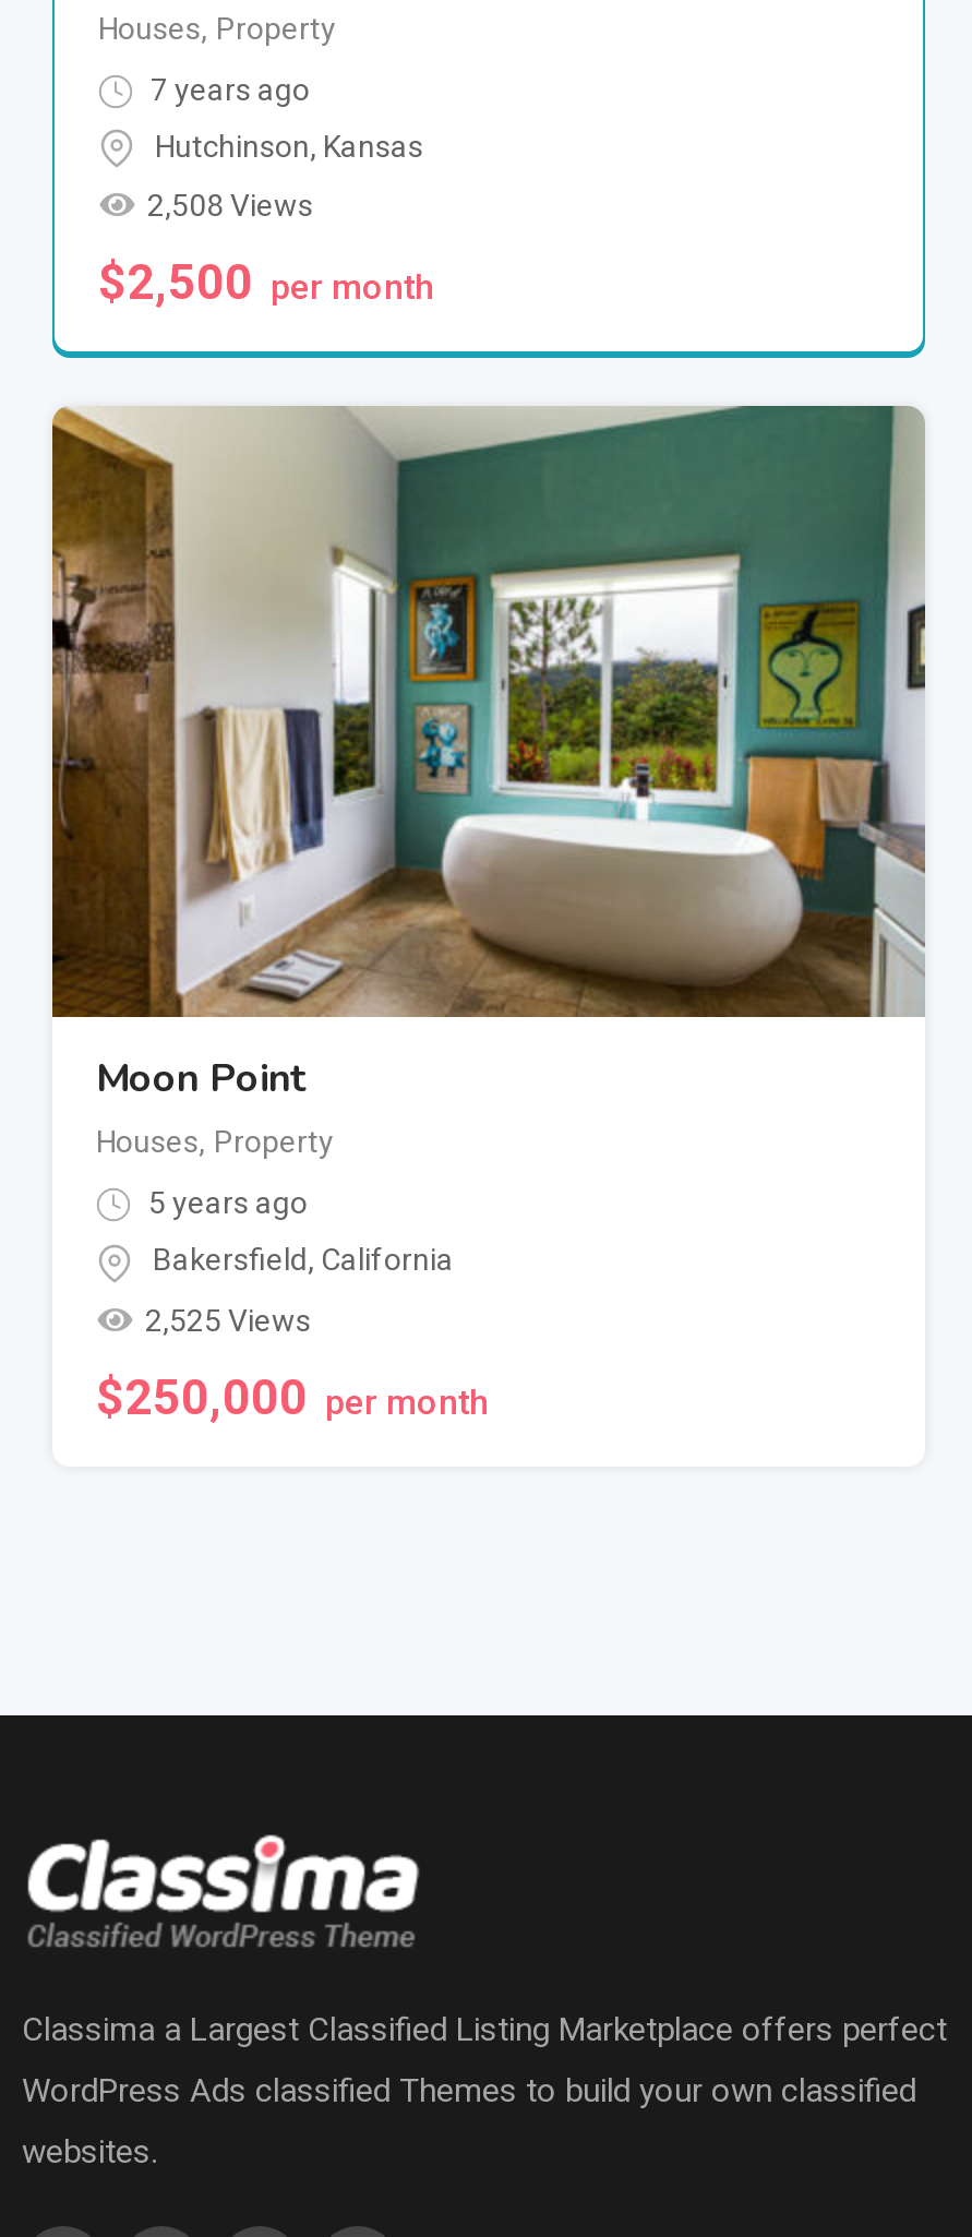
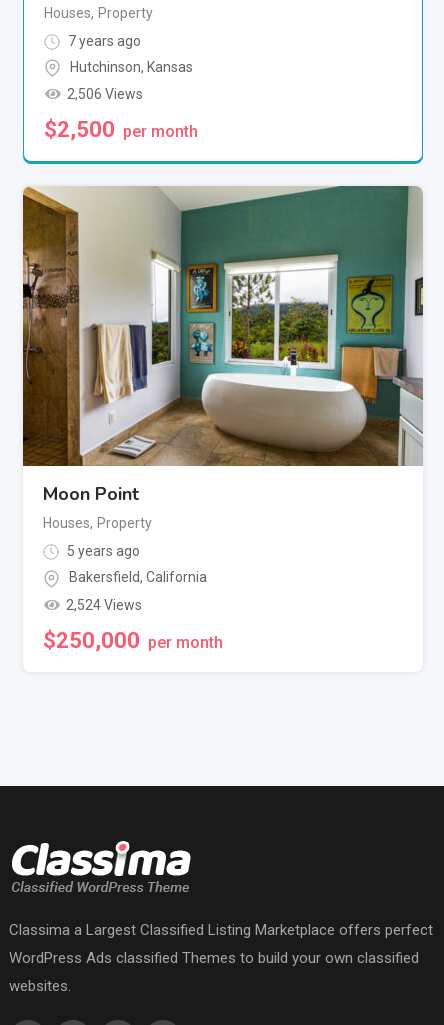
[147,188,313,223] 2,508 Views -> [66,86,142,102] 2,506 Views
[145,1302,311,1337] 2,525 Views -> [65,597,141,613] 2,524 Views

